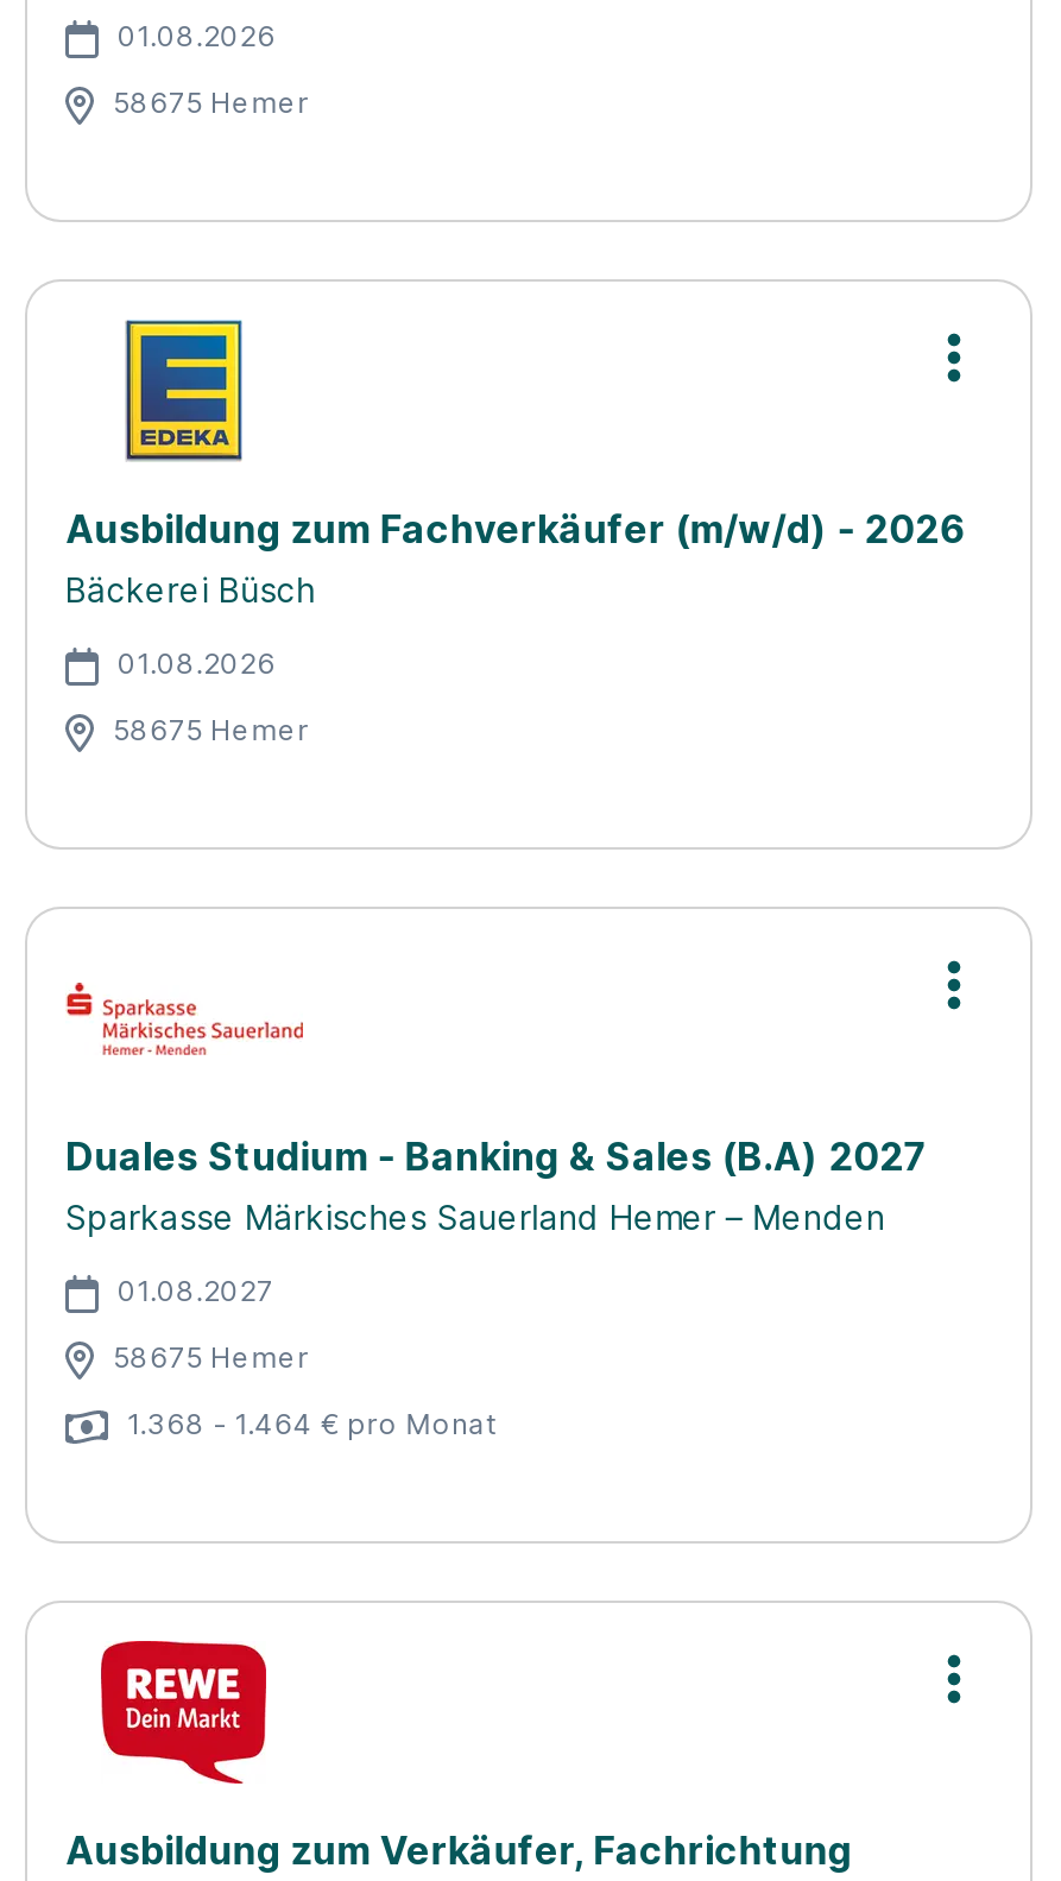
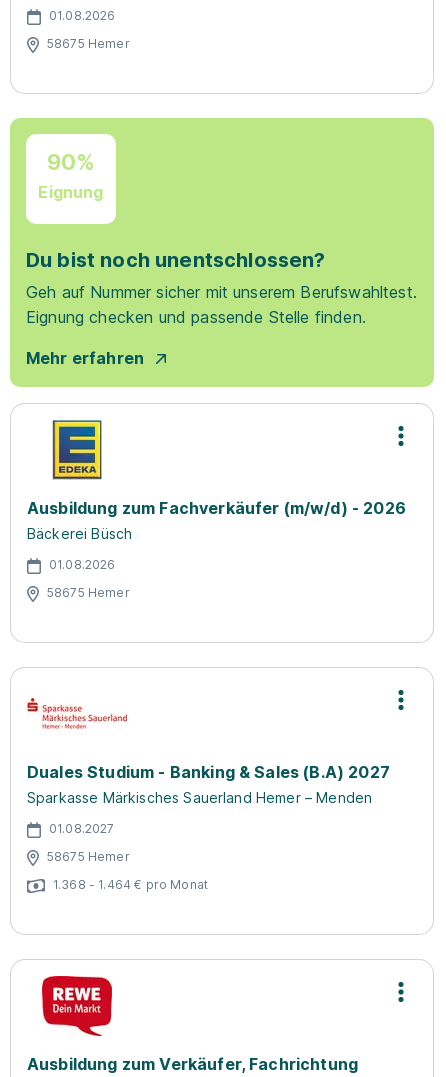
none -> [9,118,435,388] [image] | 90% | Eignung | Du bist noch unentschlossen? | Geh auf Nummer sicher mit unserem Berufswahltest. | Eignung checken und passende Stelle finden. | Mehr erfahren

